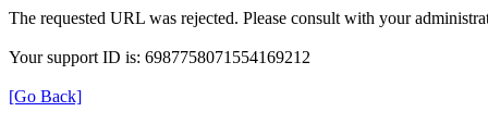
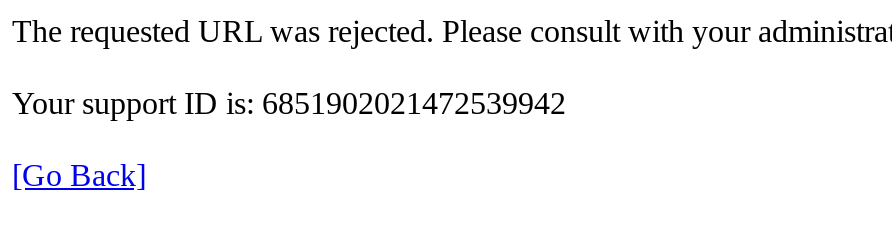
[9,48,310,66] Your support ID is: 6987758071554169212 -> [12,86,566,120] Your support ID is: 6851902021472539942

